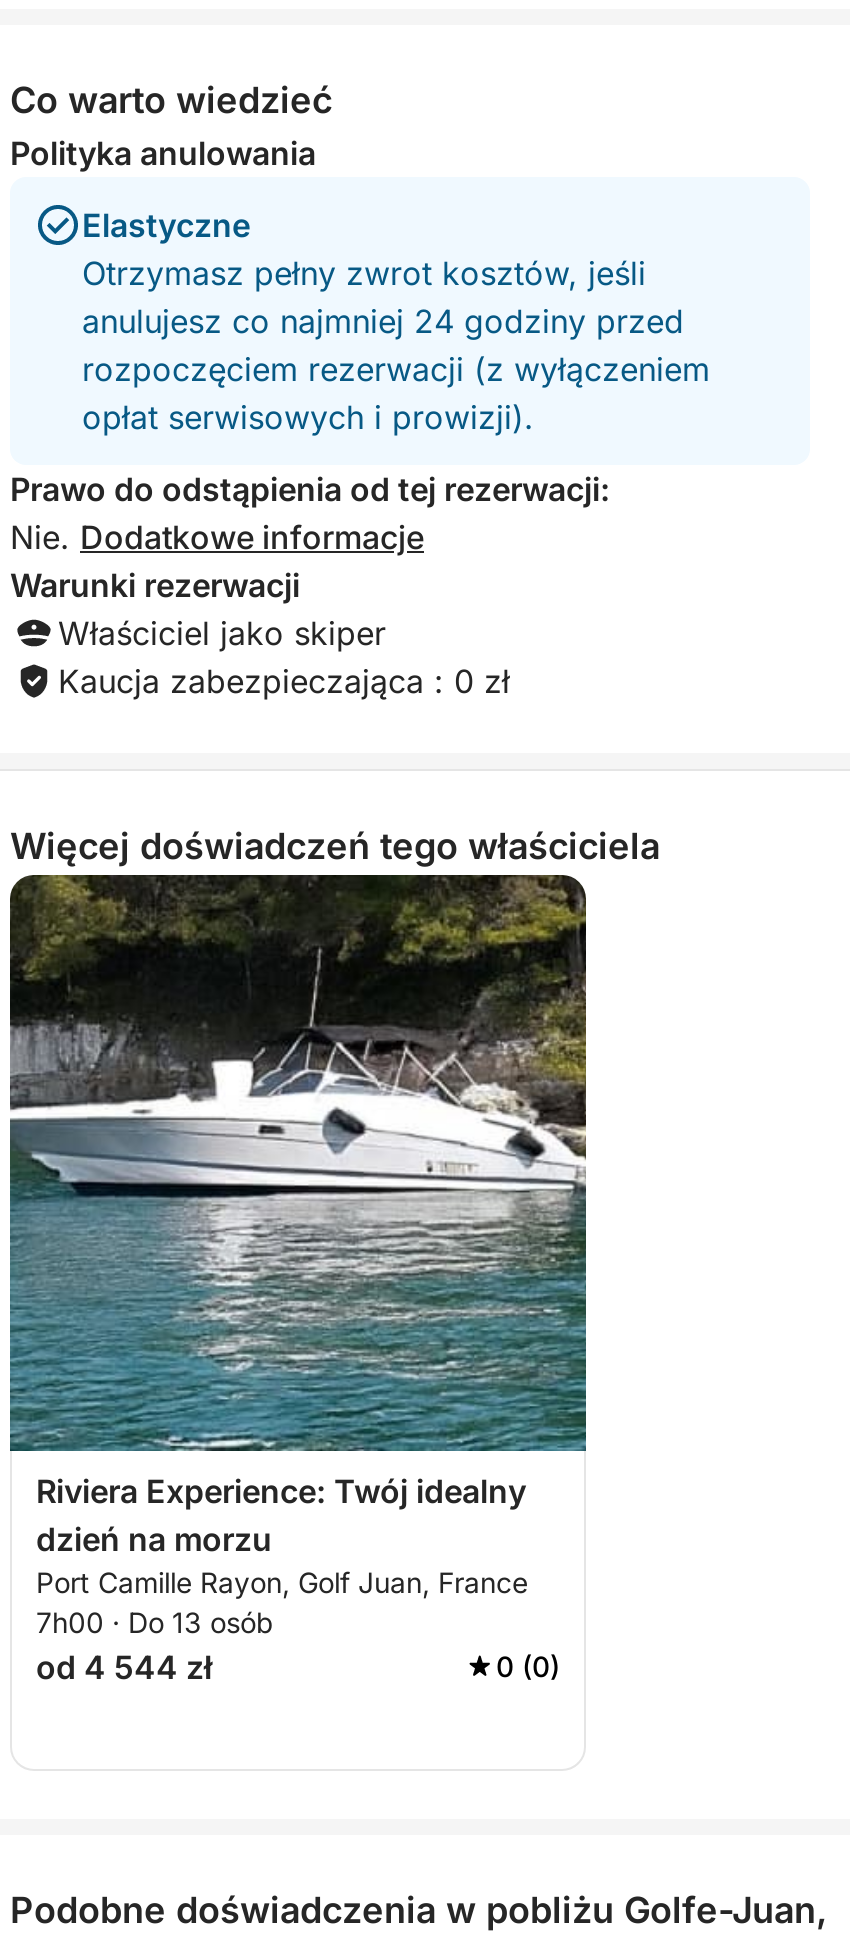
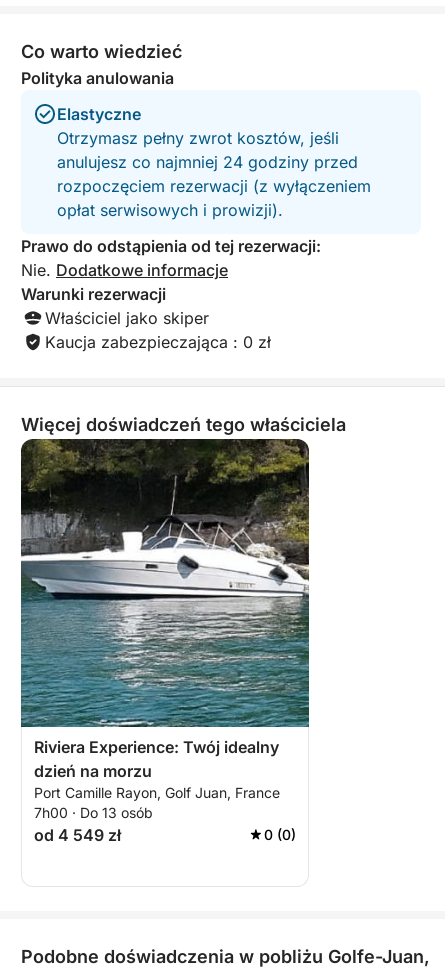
[36,1647,212,1687] od 4 544 zł -> [34,825,121,845] od 4 549 zł

